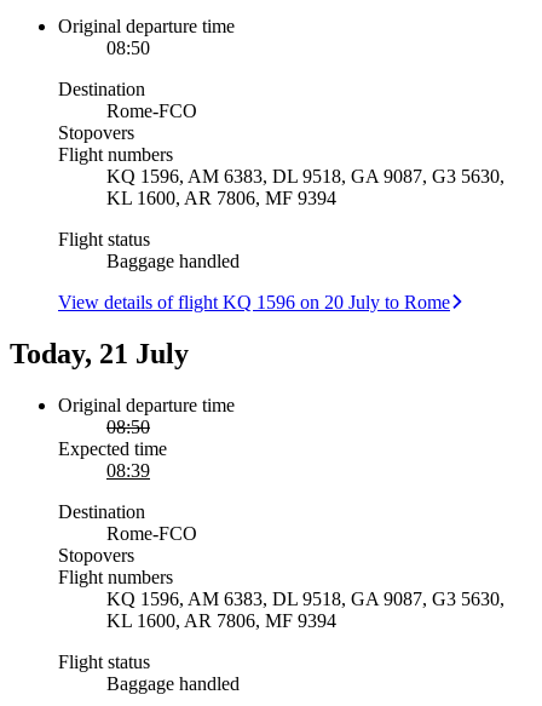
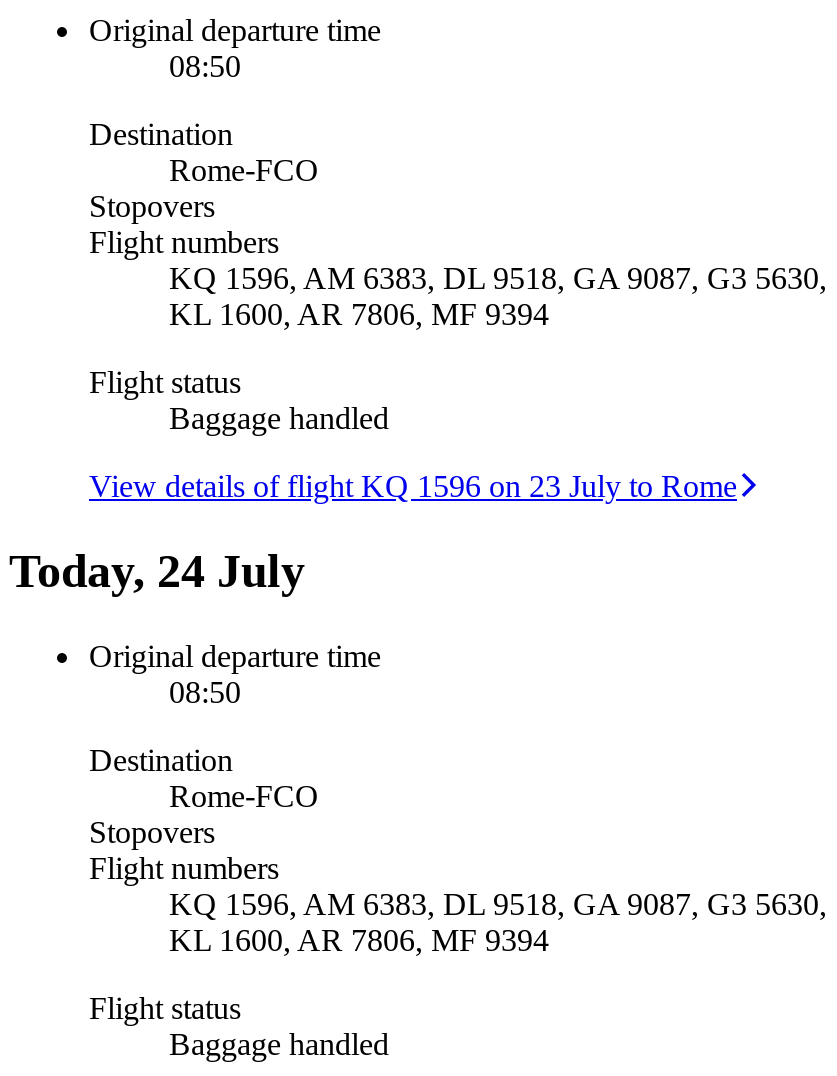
[58,291,450,312] View details of flight KQ 1596 on 20 July to Rome -> [89,468,737,502] View details of flight KQ 1596 on 23 July to Rome
[10,337,189,369] Today, 21 July -> [9,544,305,596] Today, 24 July
[58,438,167,480] Expected time | 08:39 -> none

